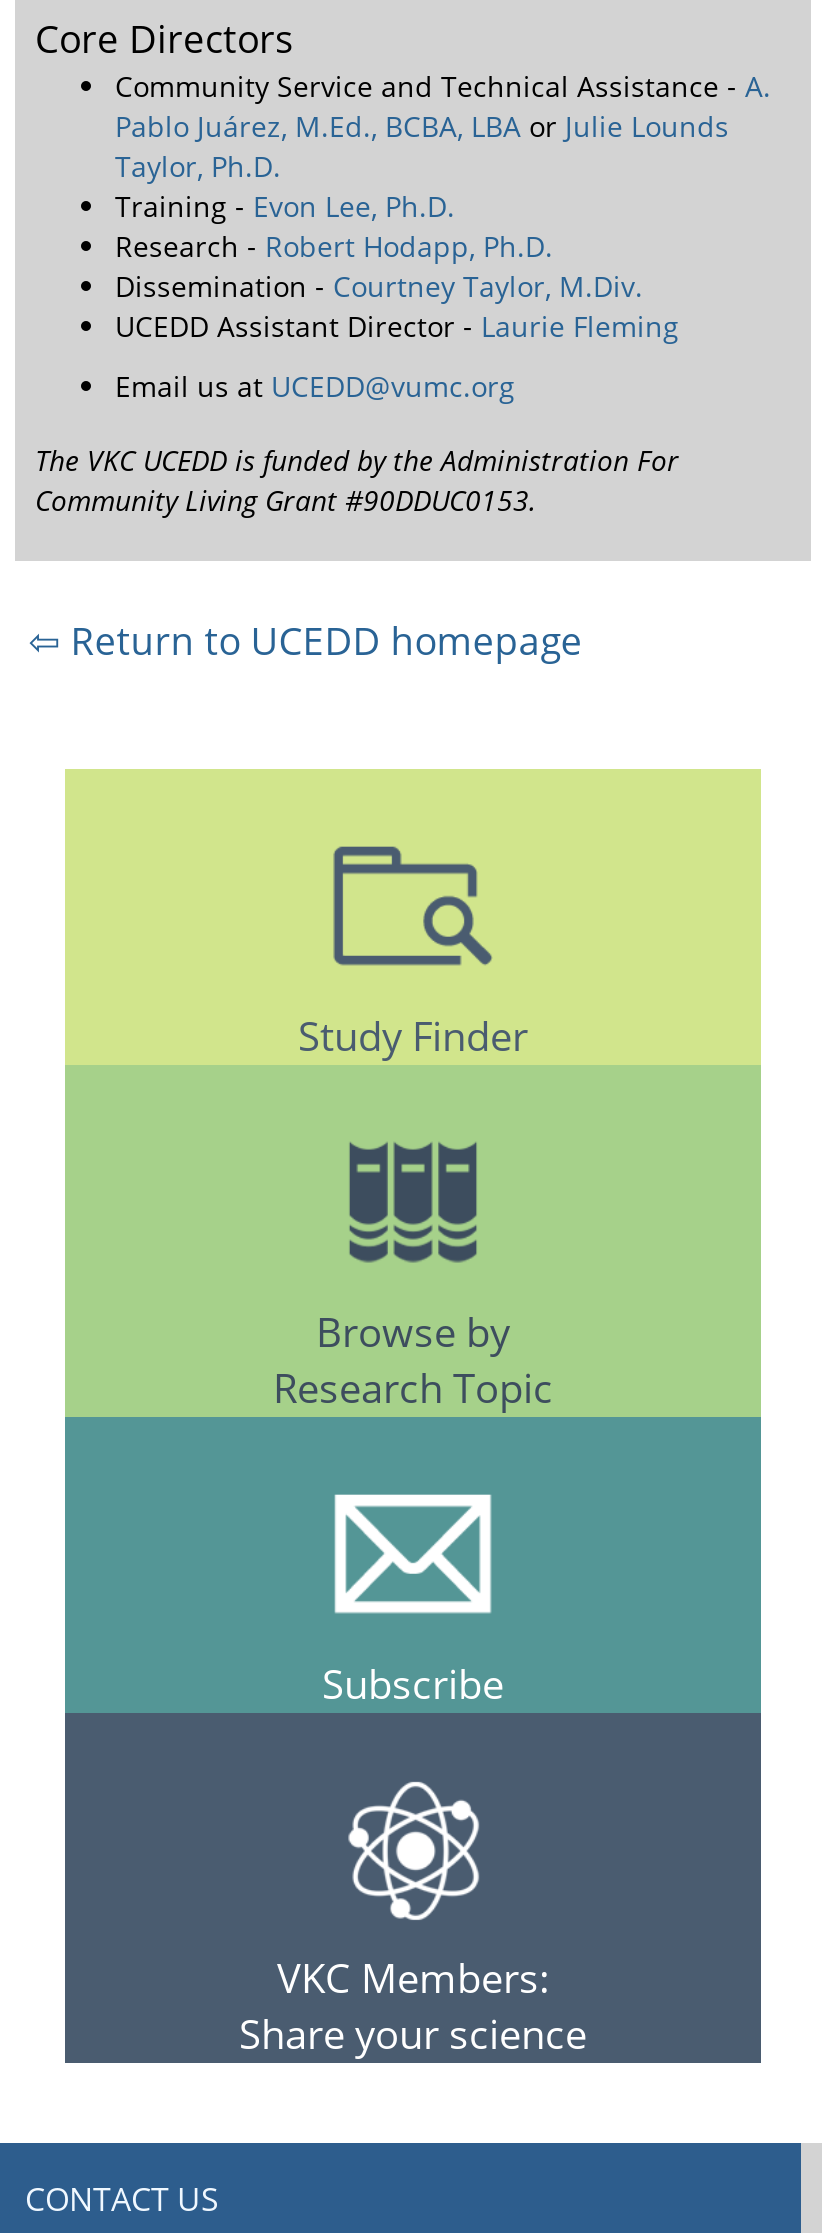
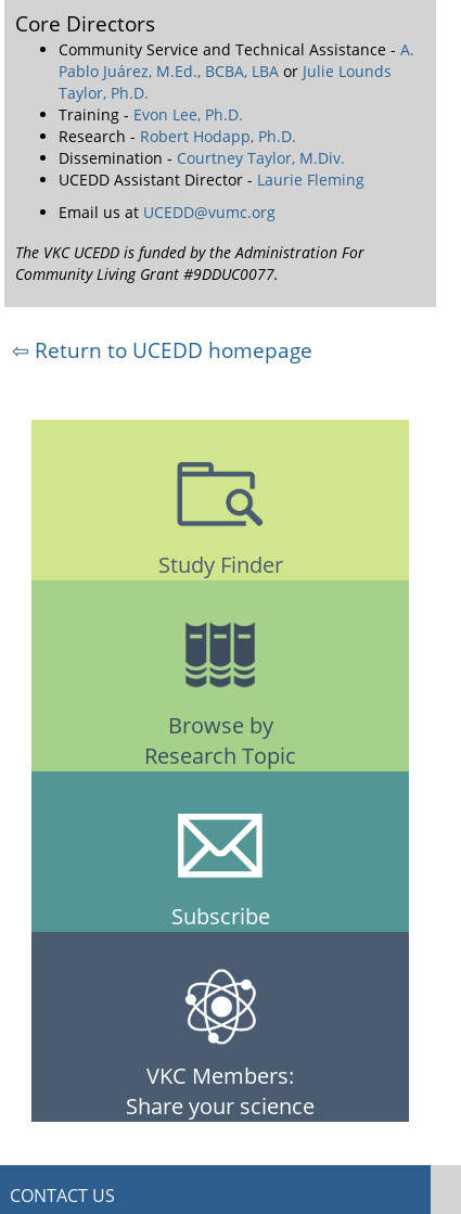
[35,481,537,519] Community Living Grant #90DDUC0153. -> [15,264,279,284] Community Living Grant #9DDUC0077.

